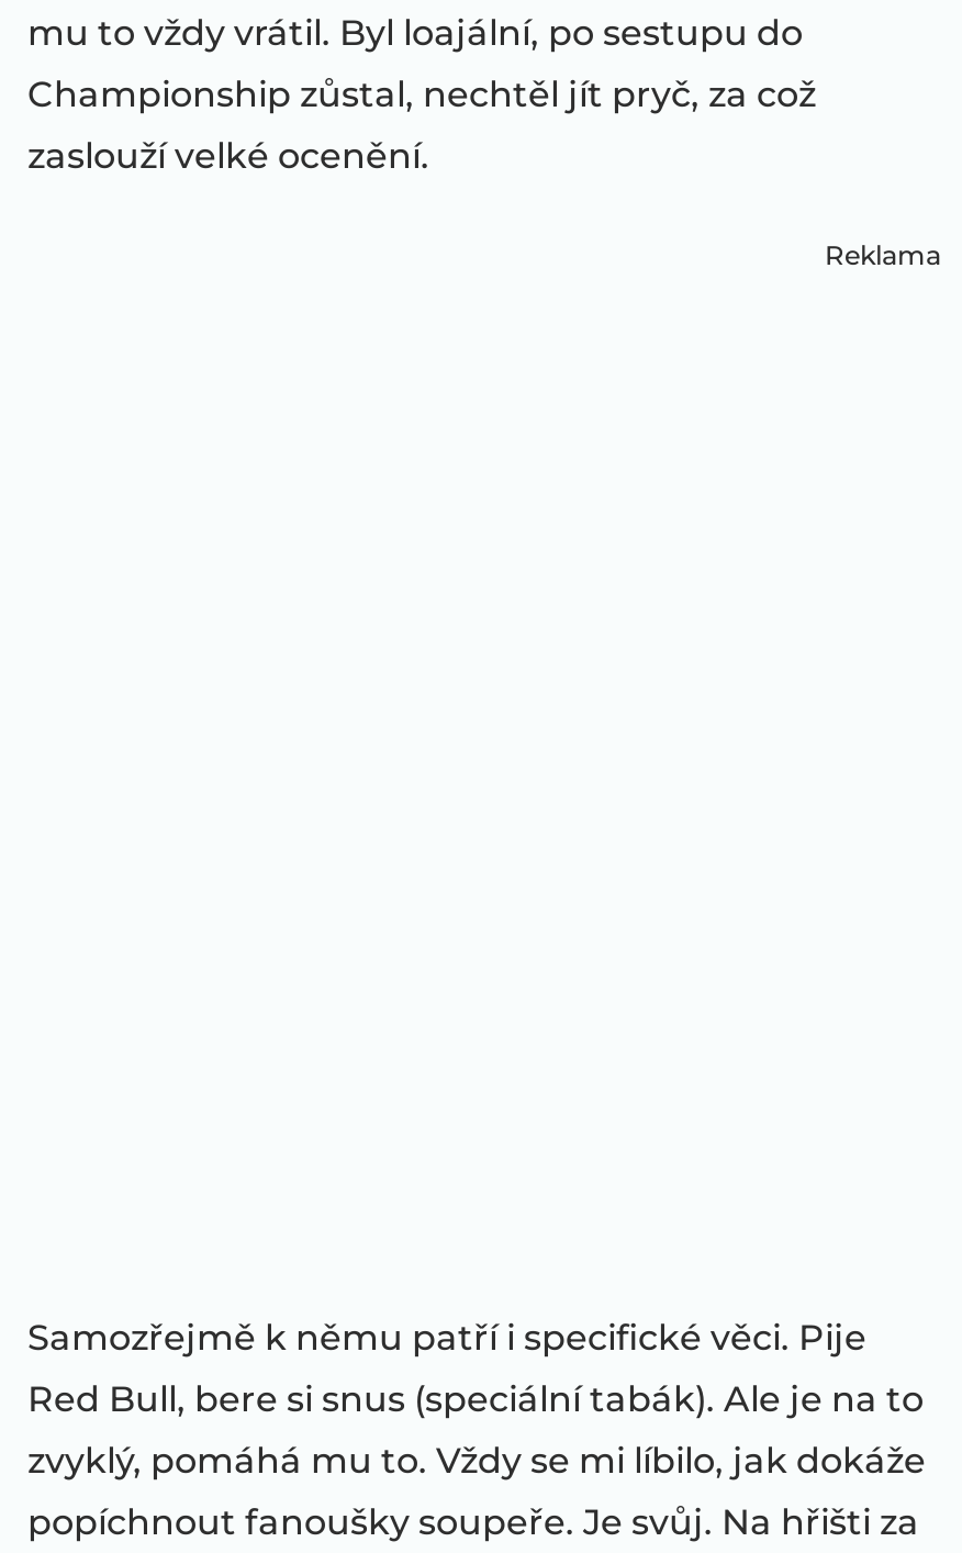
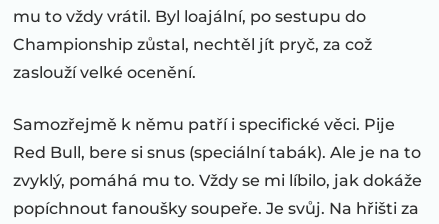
[825,237,941,270] Reklama -> none

